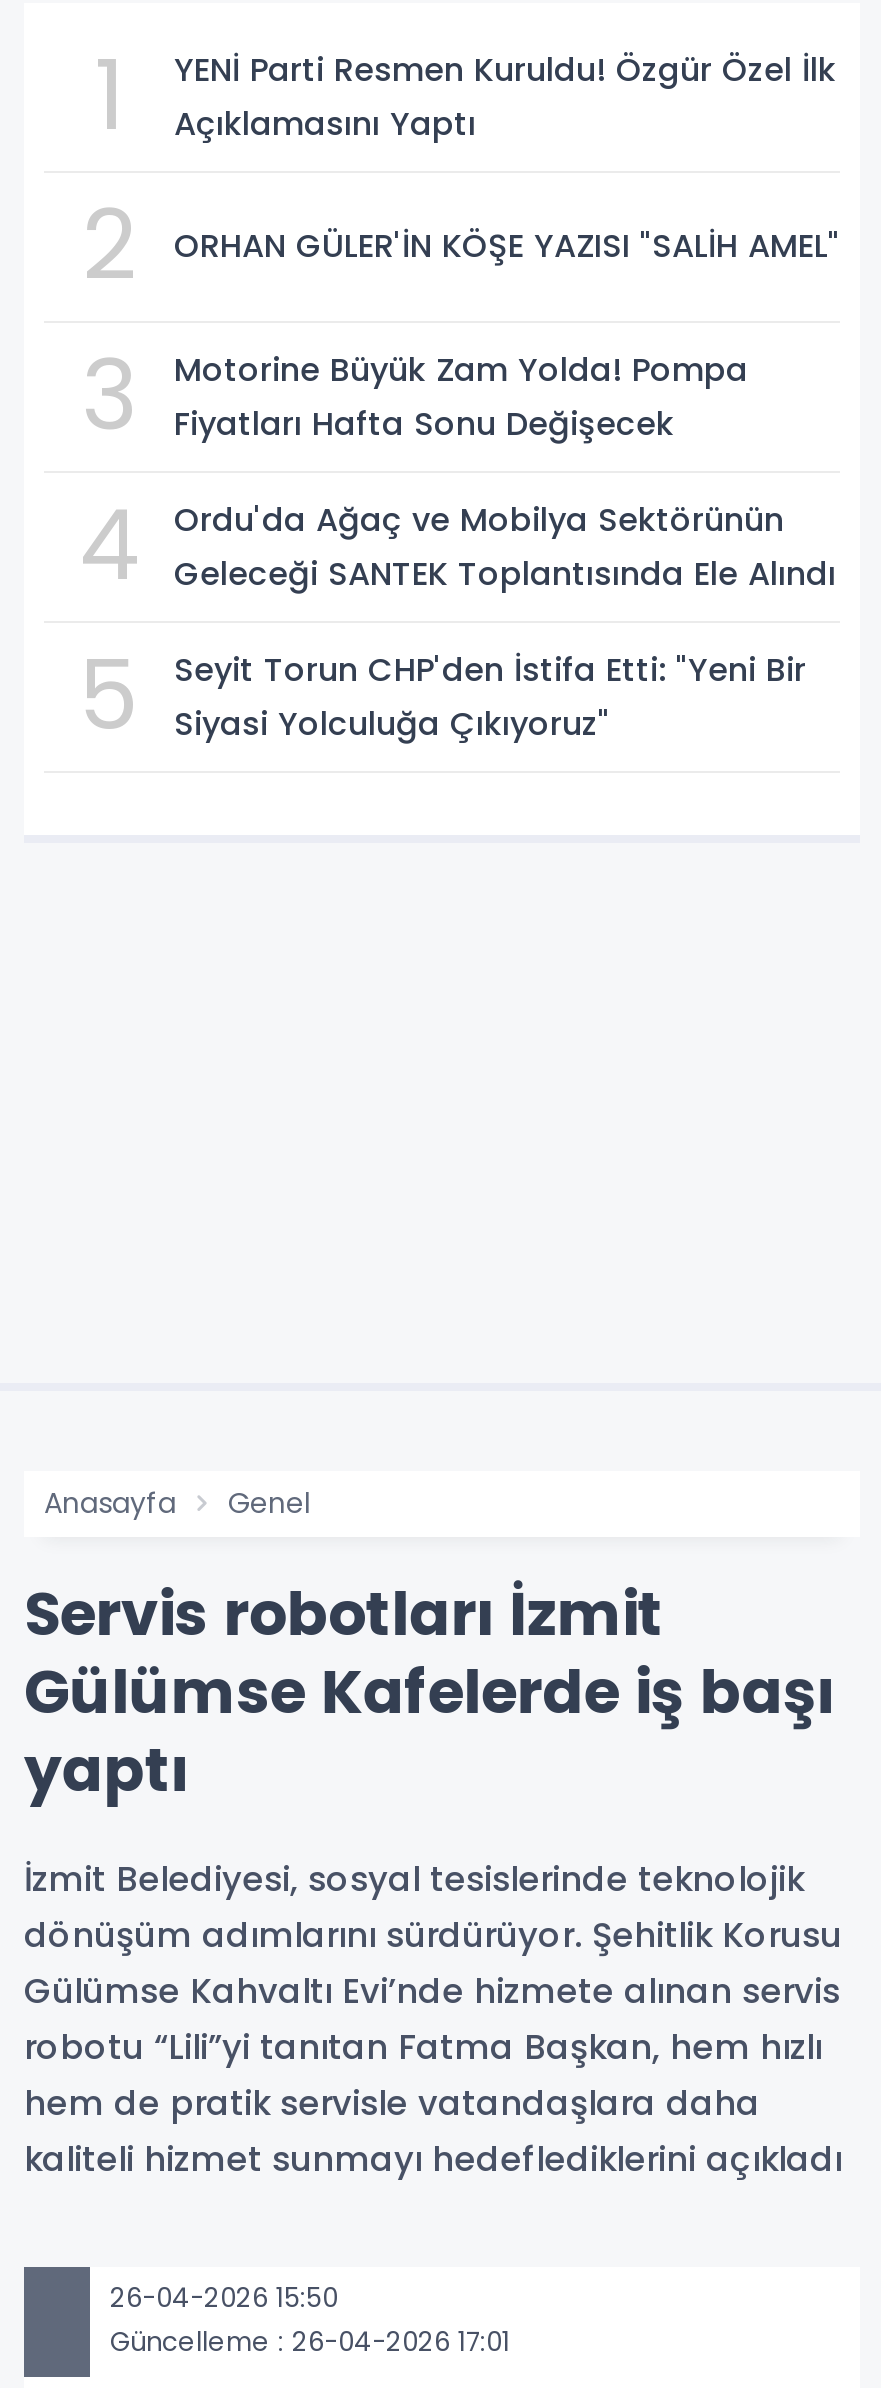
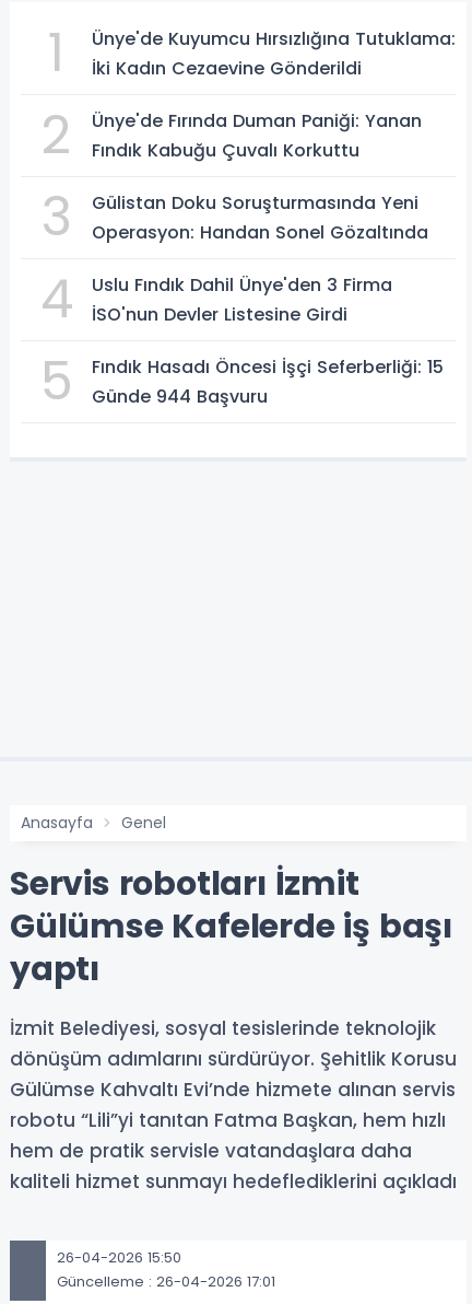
[174,46,836,146] YENİ Parti Resmen Kuruldu! Özgür Özel İlk | Açıklamasını Yaptı -> [92,26,456,81] Ünye'de Kuyumcu Hırsızlığına Tutuklama: | İki Kadın Cezaevine Gönderildi
[174,223,840,269] ORHAN GÜLER'İN KÖŞE YAZISI "SALİH AMEL" -> [92,108,422,163] Ünye'de Fırında Duman Paniği: Yanan | Fındık Kabuğu Çuvalı Korkuttu
[174,346,748,446] Motorine Büyük Zam Yolda! Pompa | Fiyatları Hafta Sonu Değişecek -> [92,190,428,245] Gülistan Doku Soruşturmasında Yeni | Operasyon: Handan Sonel Gözaltında
[174,496,836,596] Ordu'da Ağaç ve Mobilya Sektörünün | Geleceği SANTEK Toplantısında Ele Alındı -> [92,272,392,327] Uslu Fındık Dahil Ünye'den 3 Firma | İSO'nun Devler Listesine Girdi
[174,646,806,746] Seyit Torun CHP'den İstifa Etti: "Yeni Bir | Siyasi Yolculuğa Çıkıyoruz" -> [92,354,444,409] Fındık Hasadı Öncesi İşçi Seferberliği: 15 | Günde 944 Başvuru

